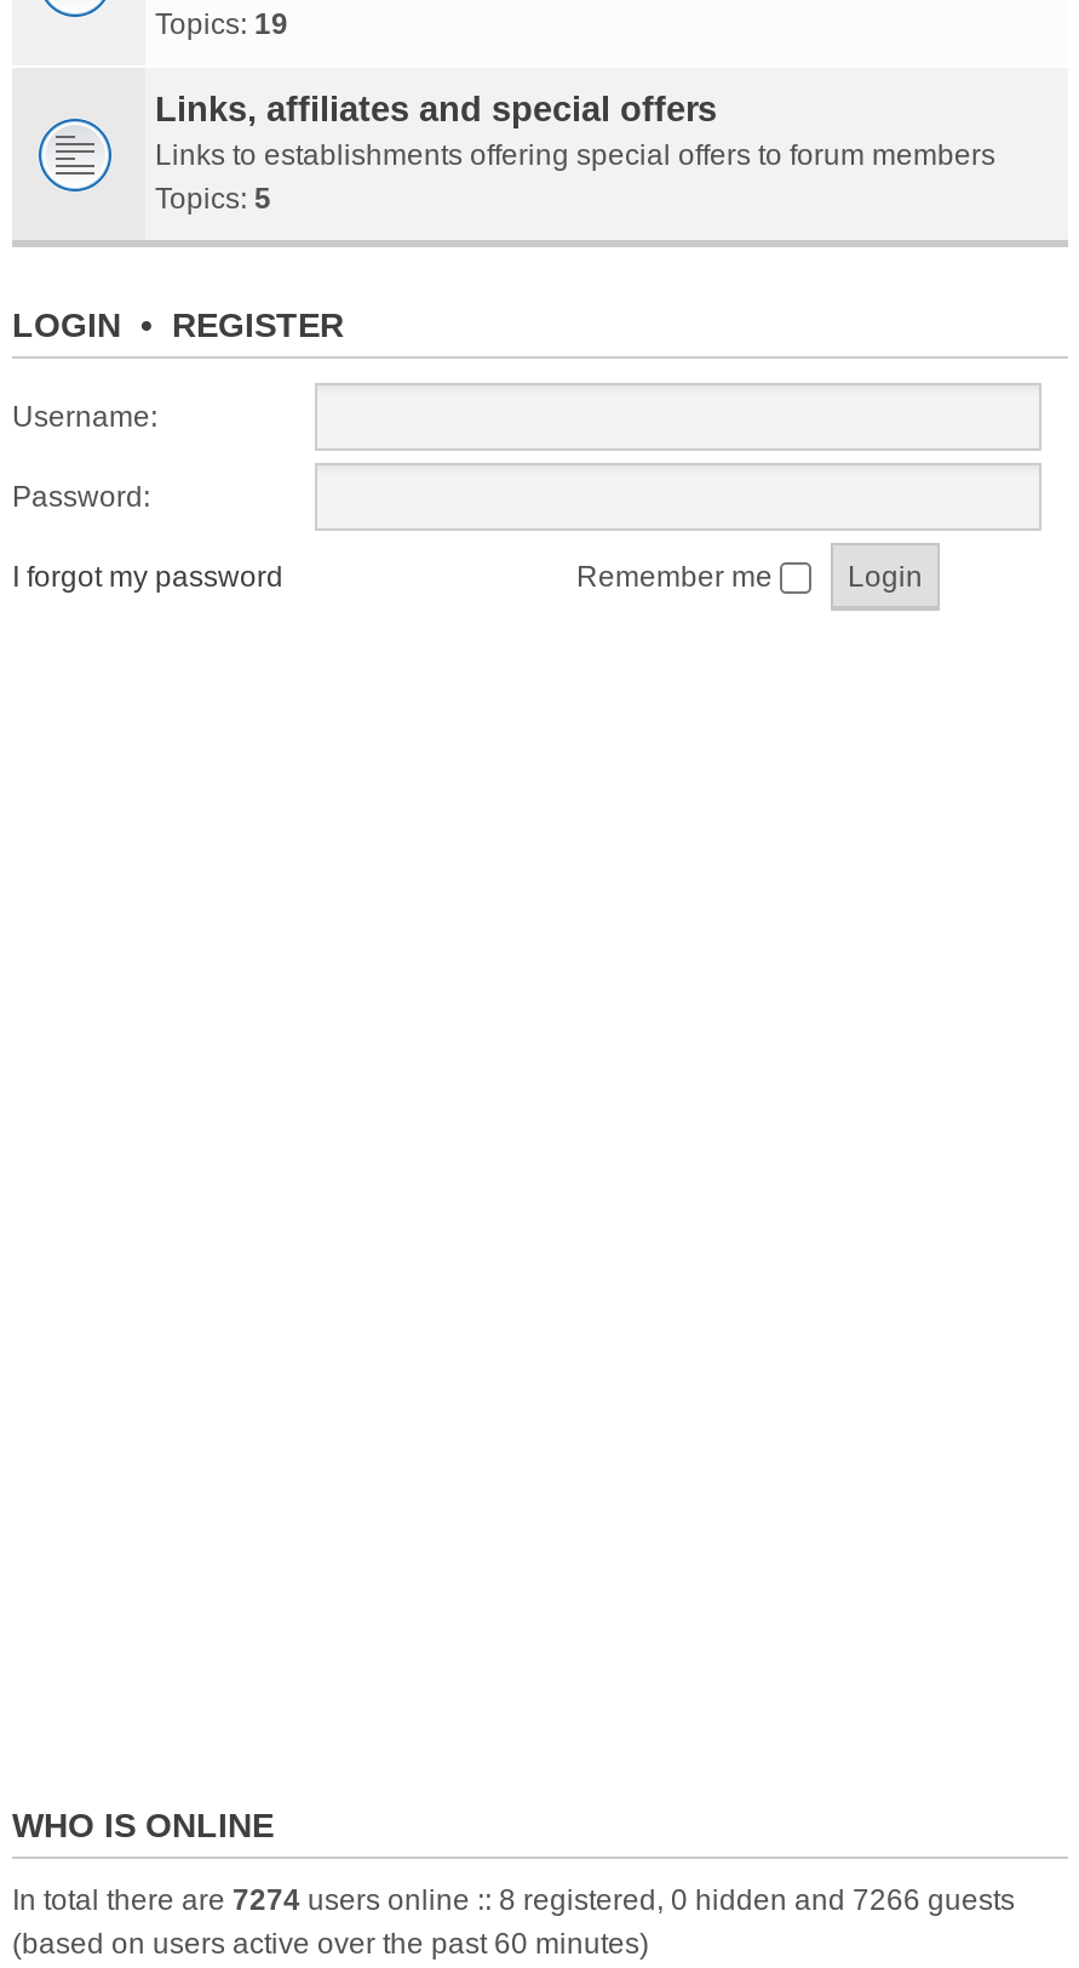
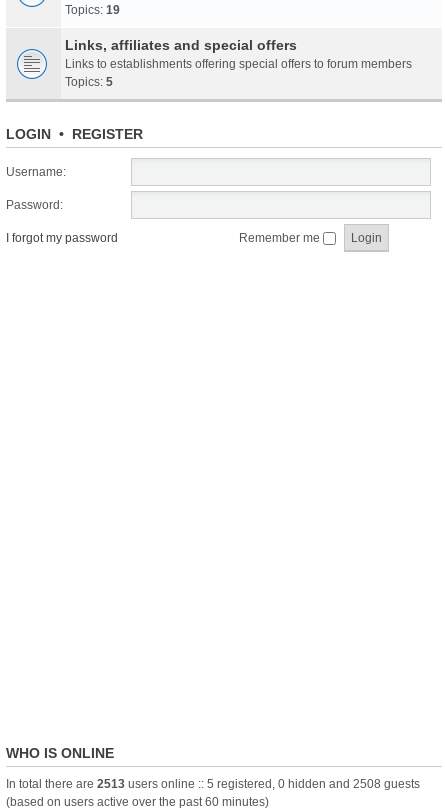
[12,1883,1015,1917] In total there are 7274 users online :: 8 registered, 0 hidden and 7266 guests -> [6,777,420,791] In total there are 2513 users online :: 5 registered, 0 hidden and 2508 guests

